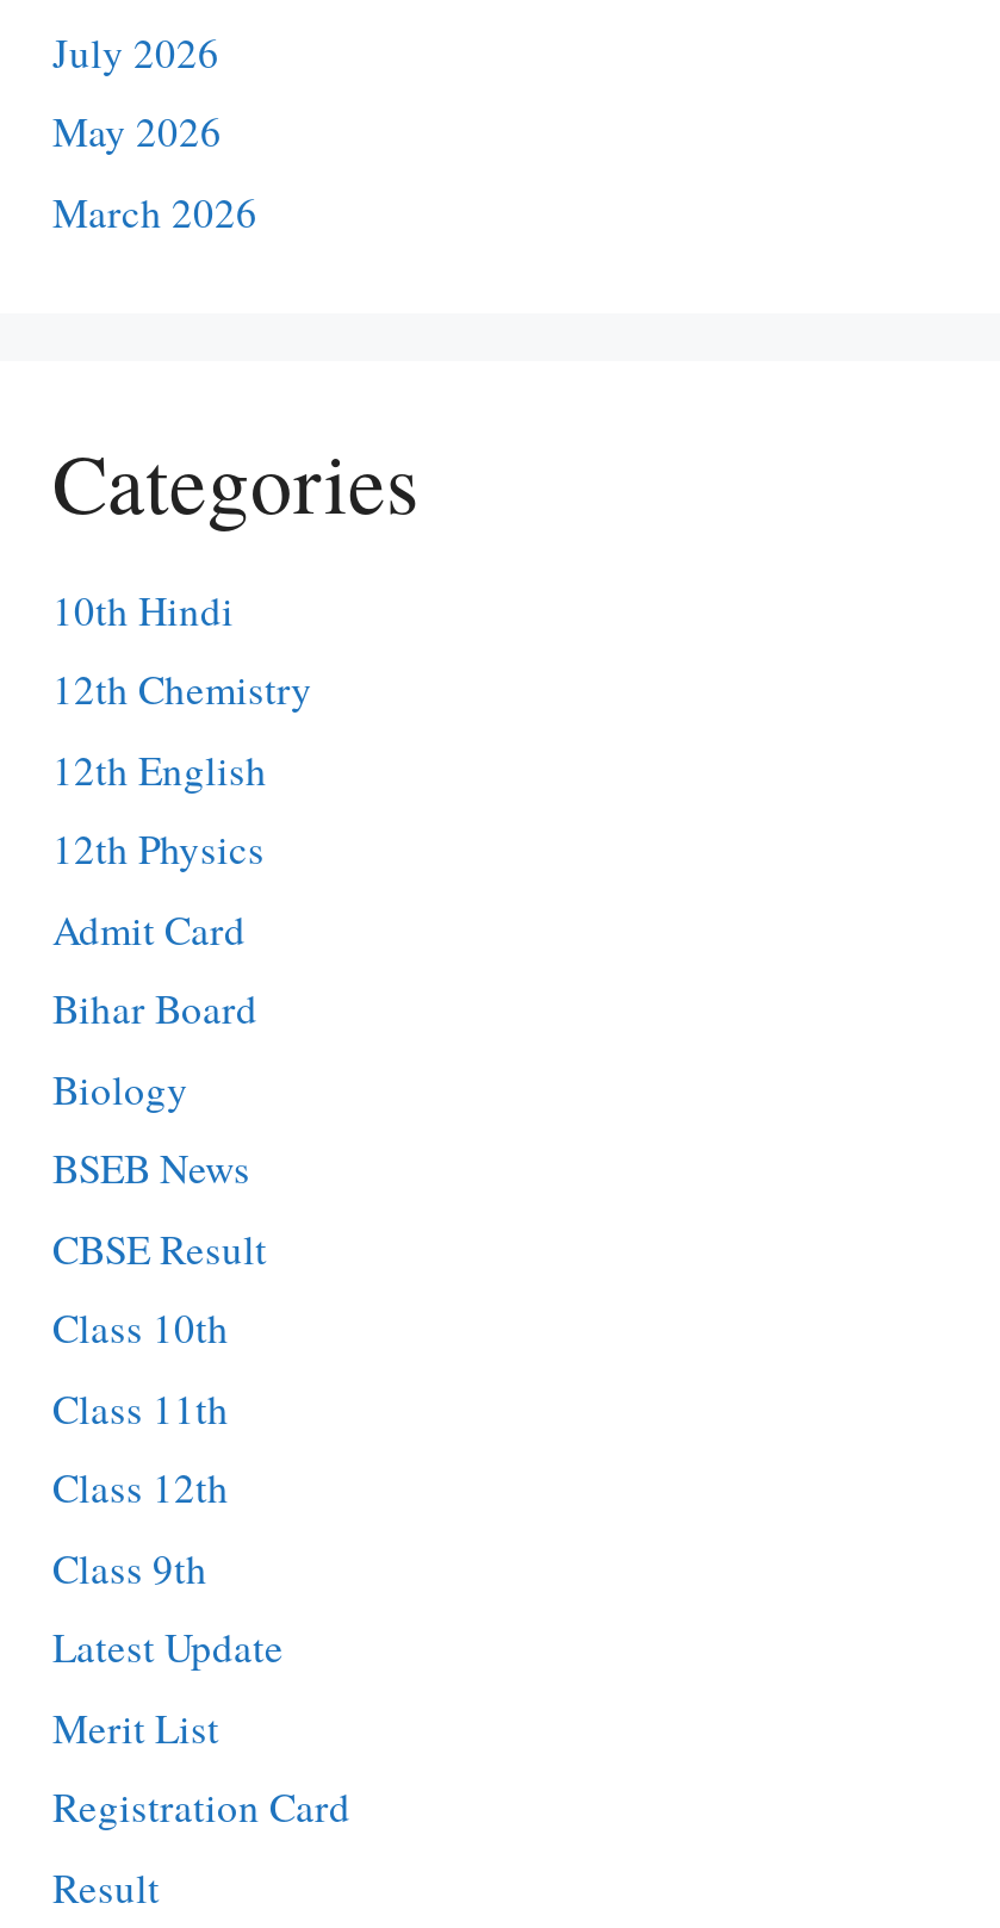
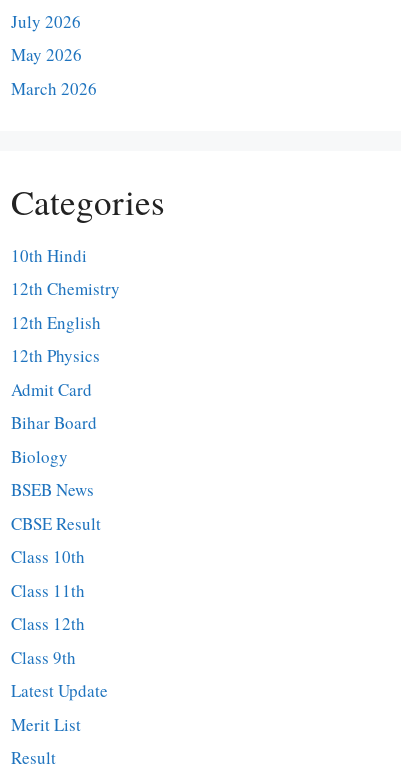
[52,1779,350,1834] Registration Card -> none

